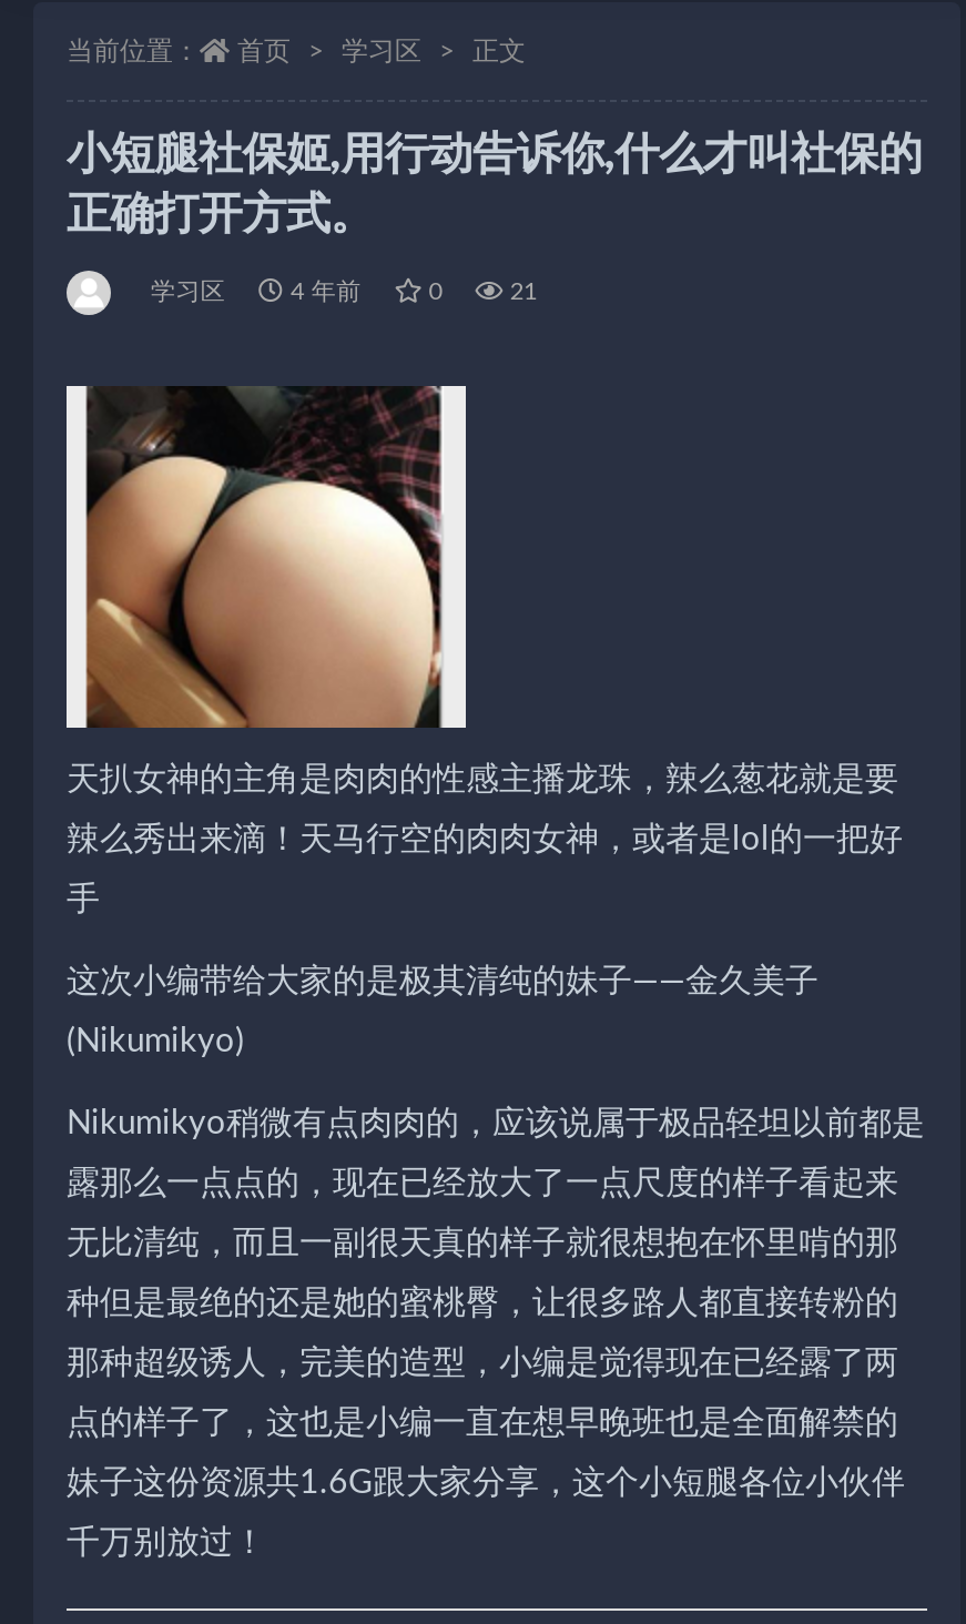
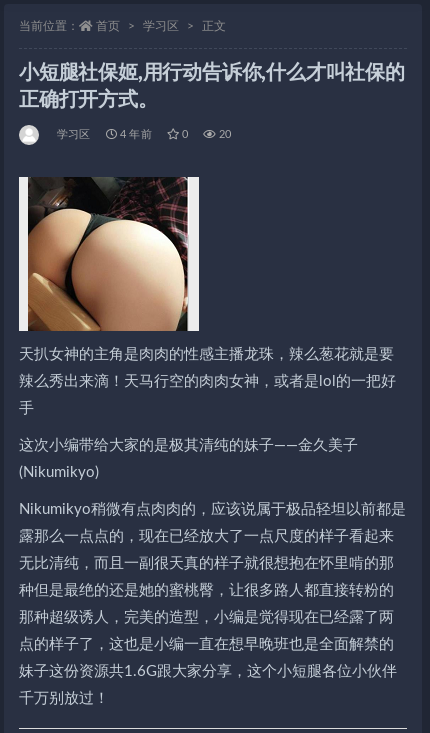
[503,280,537,304] 21 -> [216,129,231,140] 20

